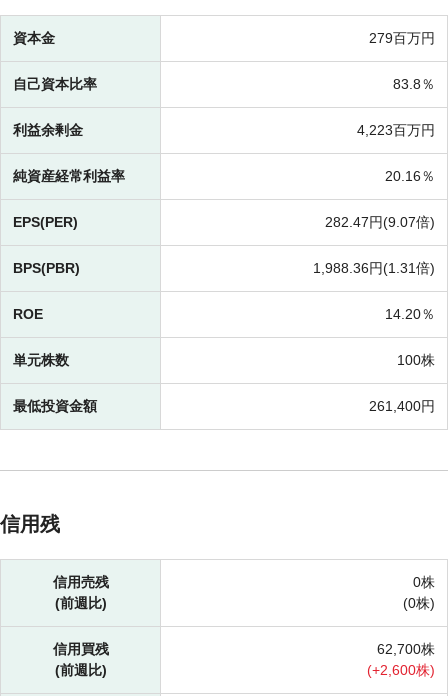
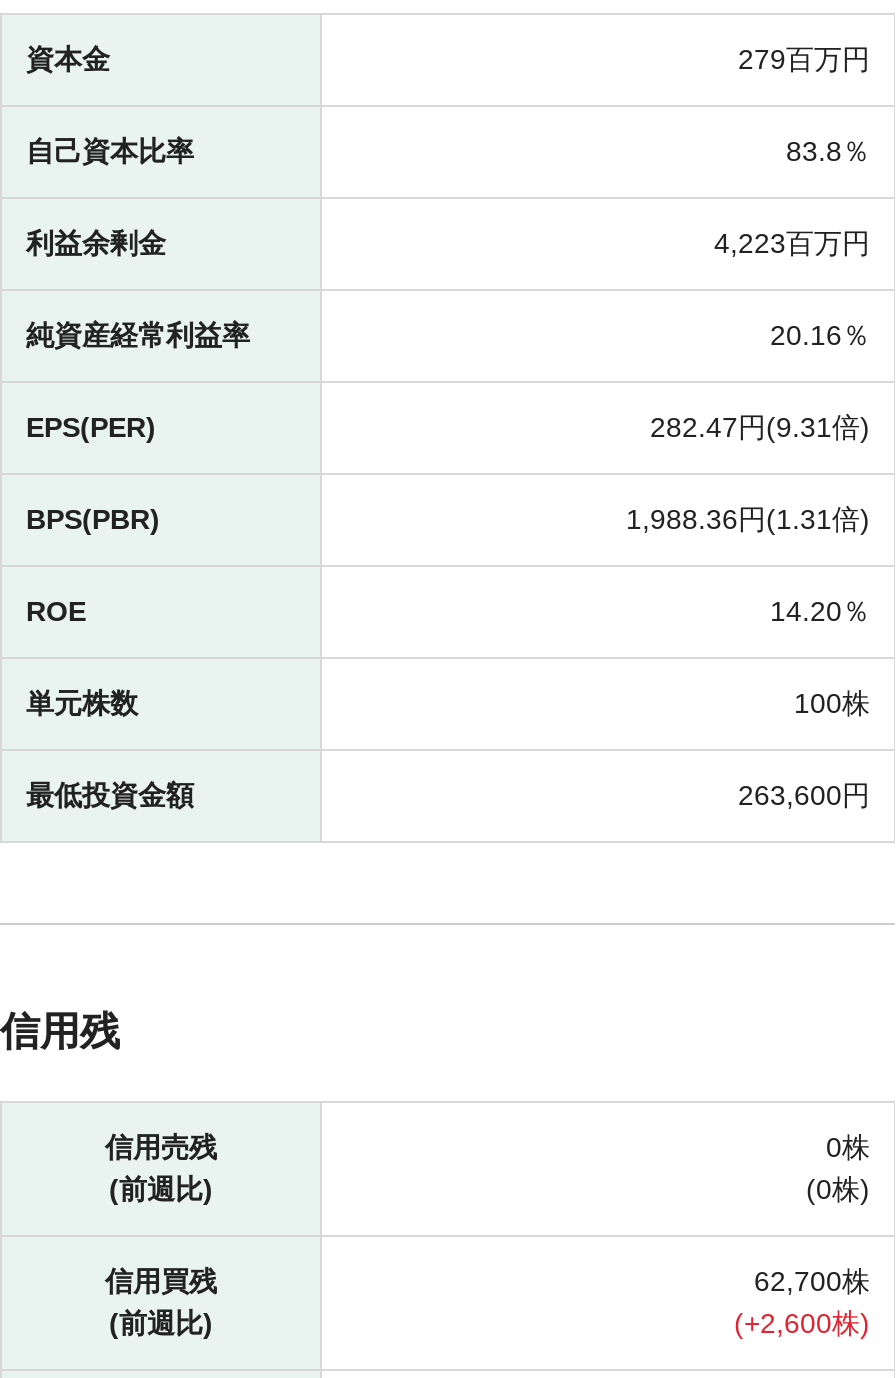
[325,214,435,230] 282.47円(9.07倍) -> [650,412,870,444] 282.47円(9.31倍)
[369,398,435,414] 261,400円 -> [738,780,870,812] 263,600円

